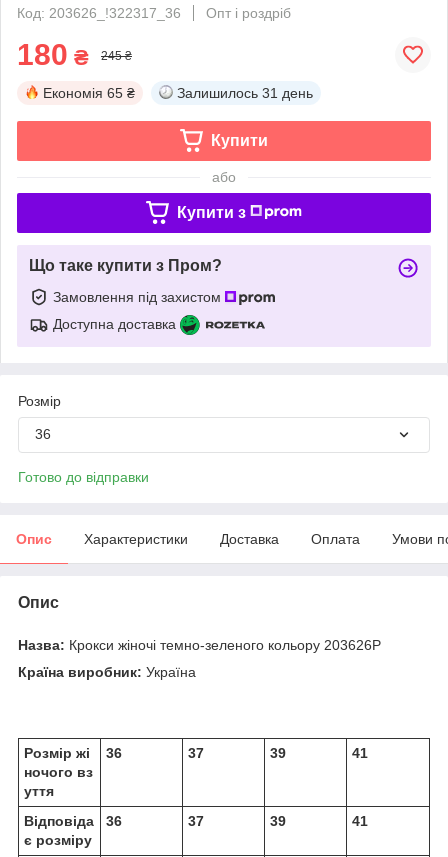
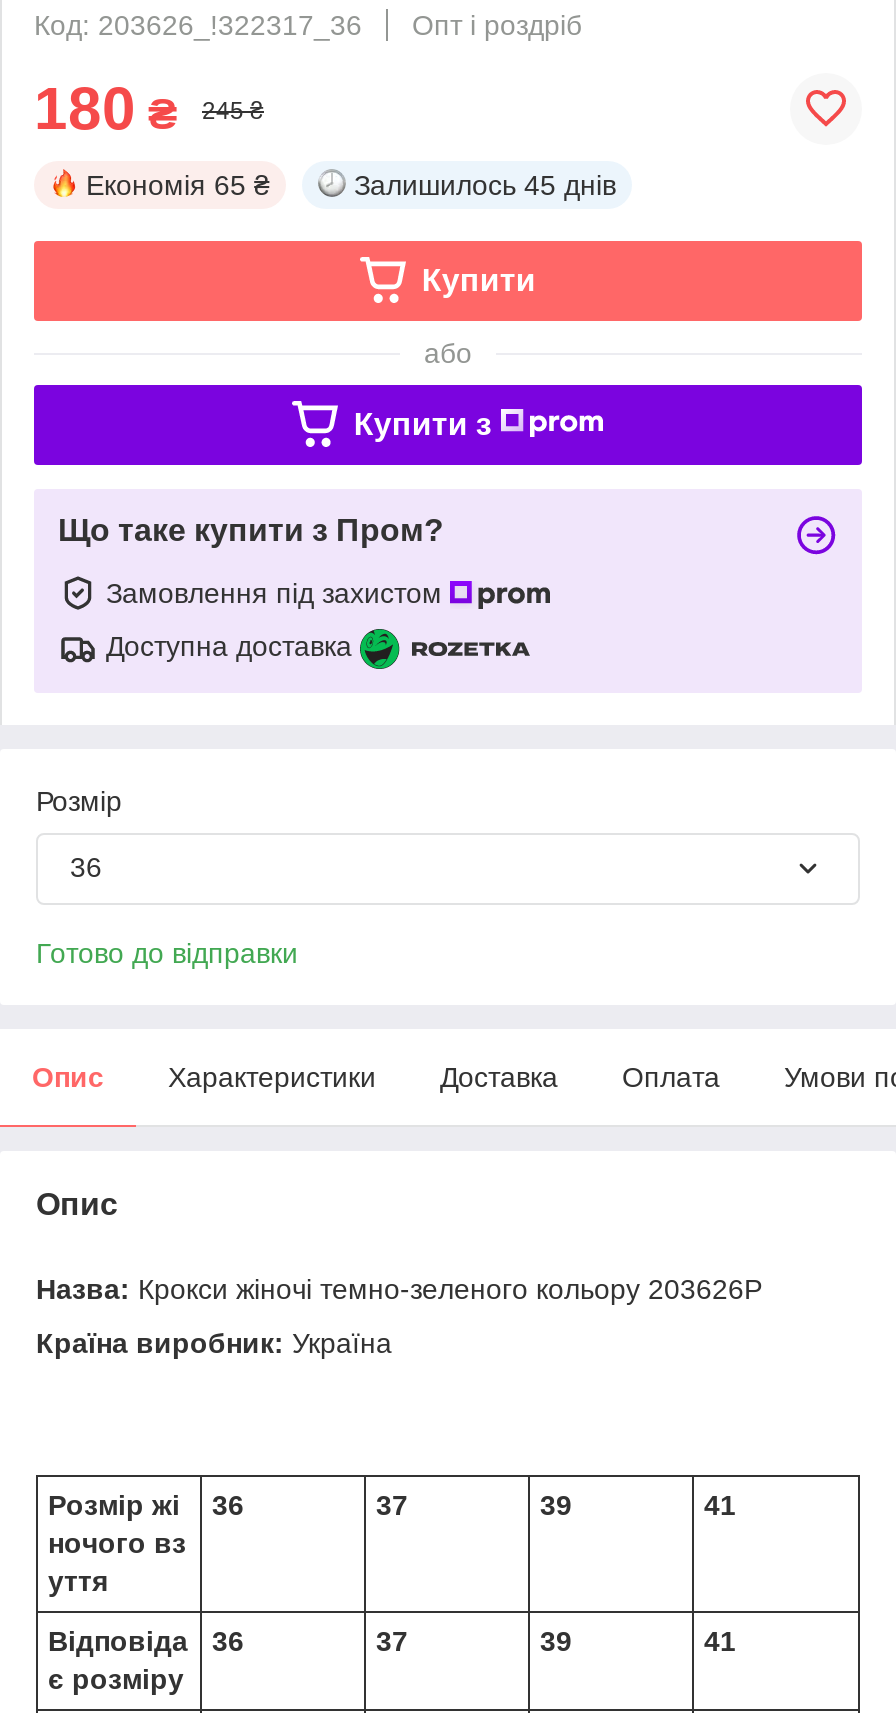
[177,85,313,101] Залишилось 31 день -> [354,169,616,201] Залишилось 45 днів

